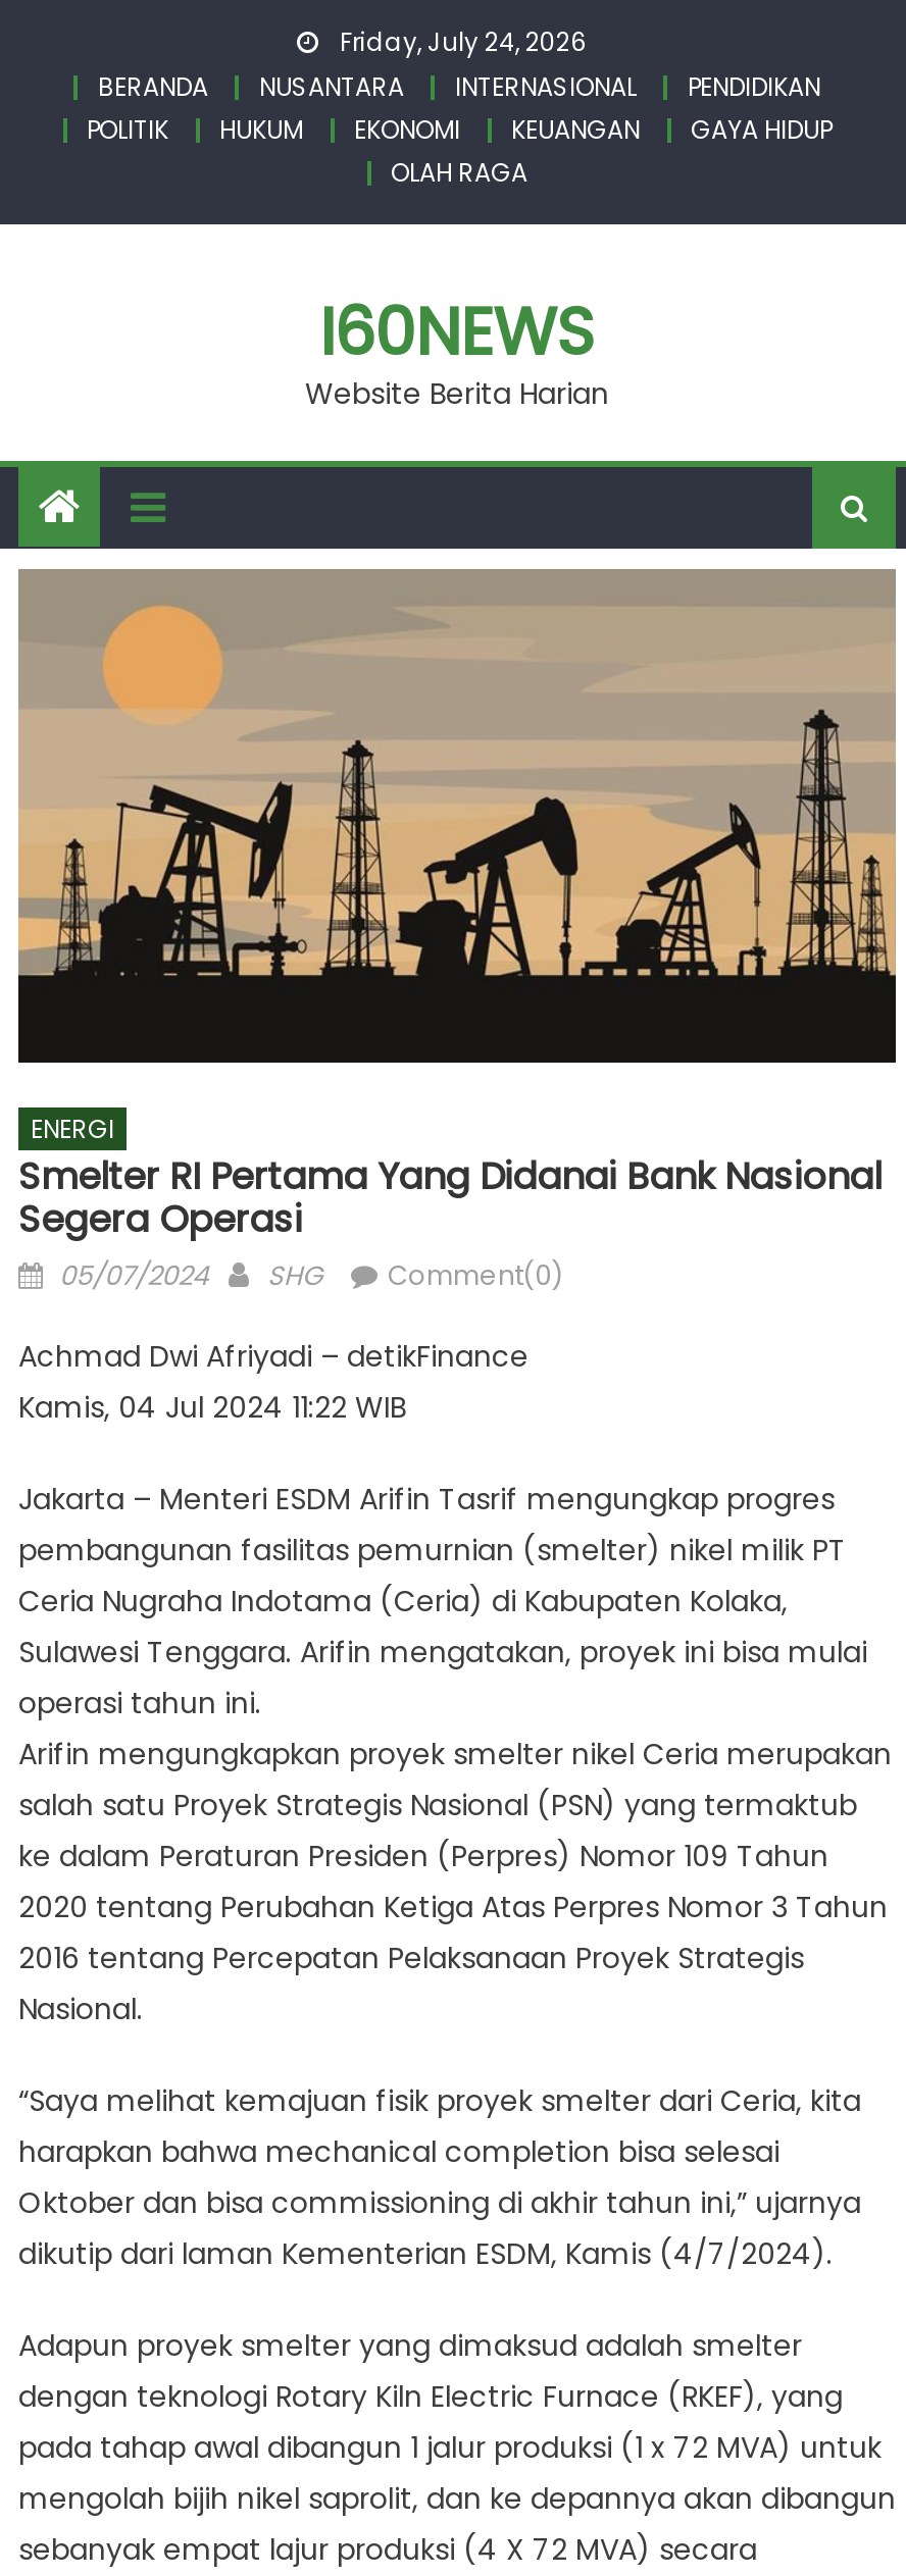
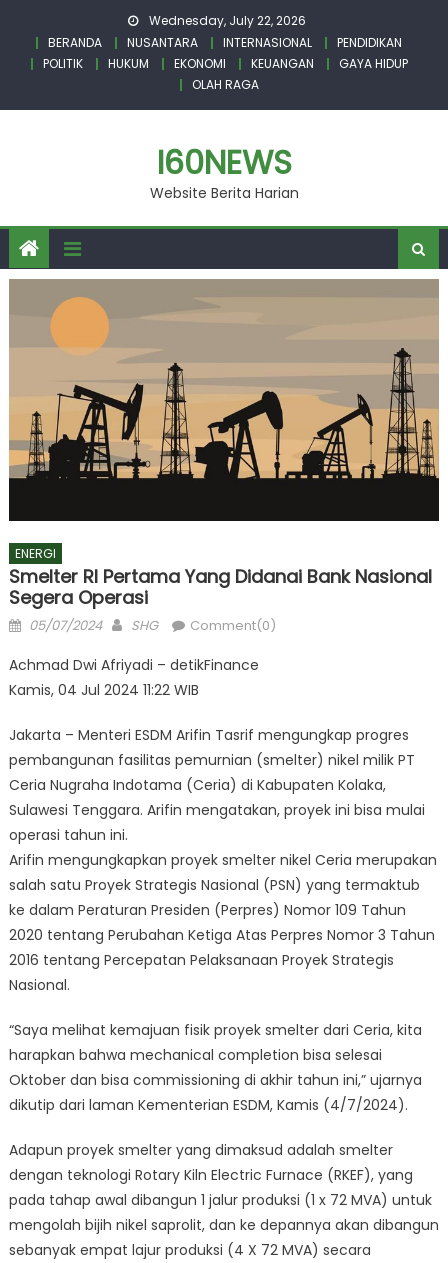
[334,24,587,59] Friday, July 24, 2026 -> [145,12,305,29] Wednesday, July 22, 2026

